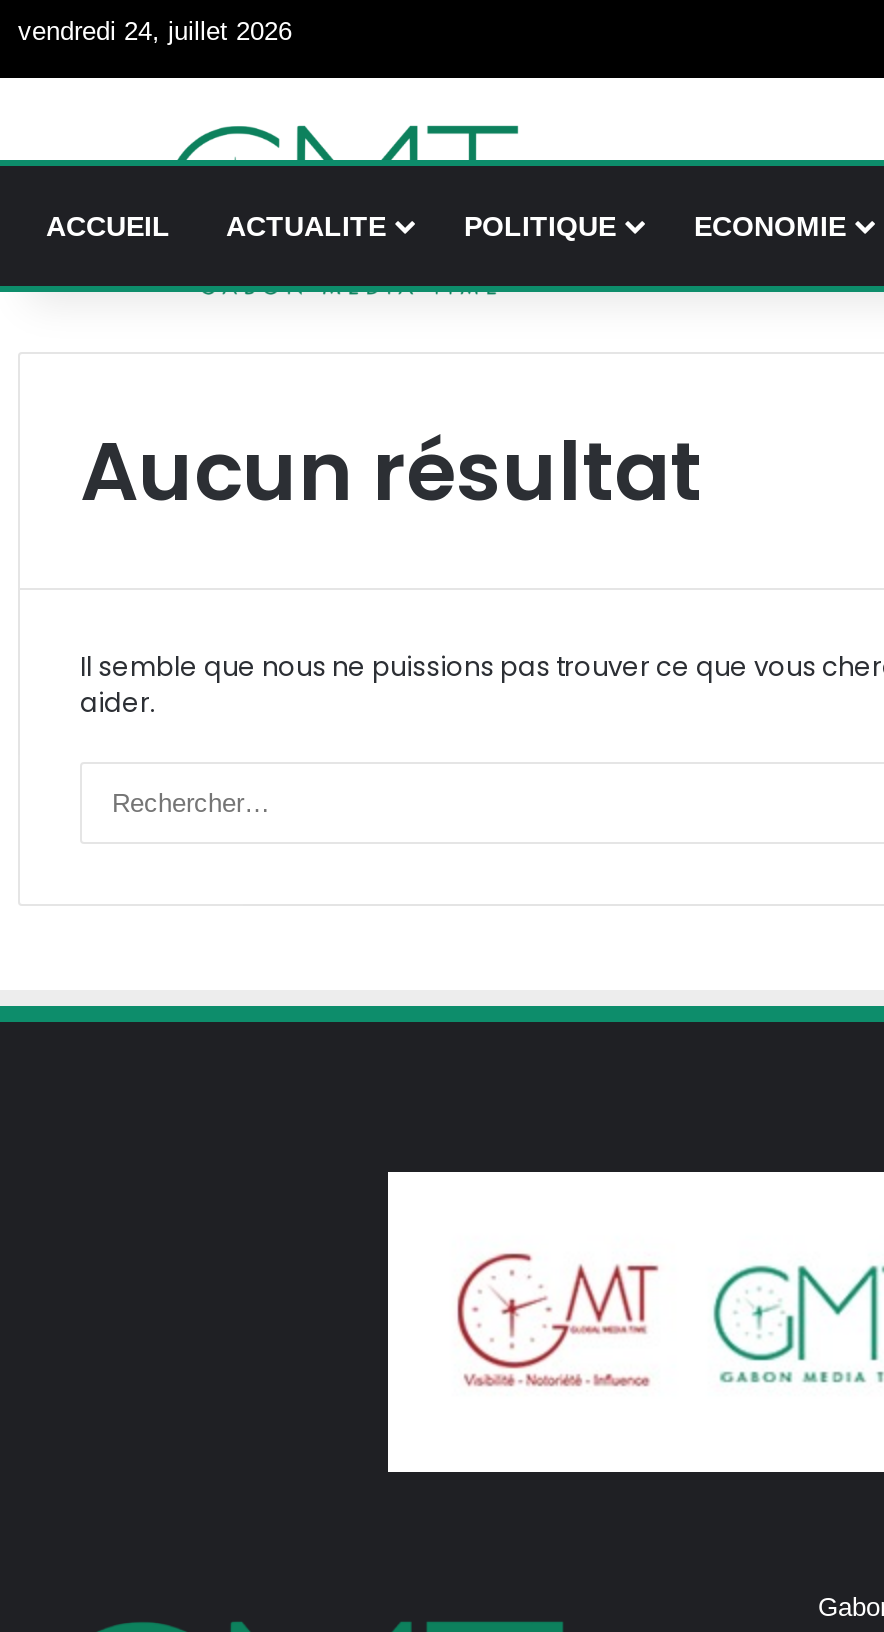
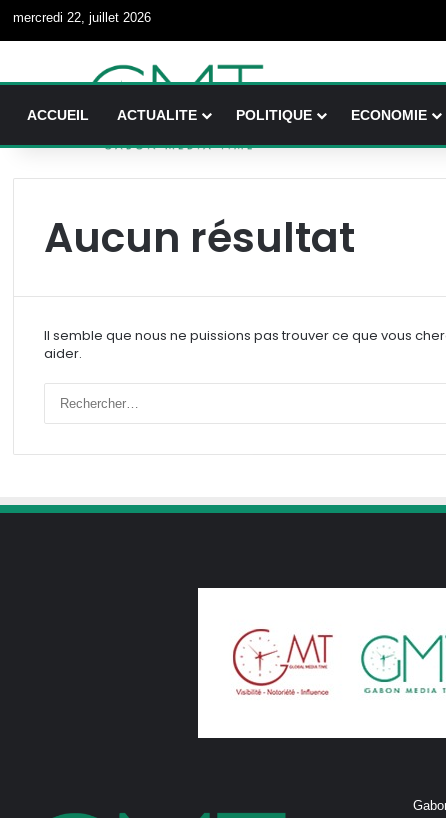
[18,16,292,46] vendredi 24, juillet 2026 -> [13,10,151,25] mercredi 22, juillet 2026

